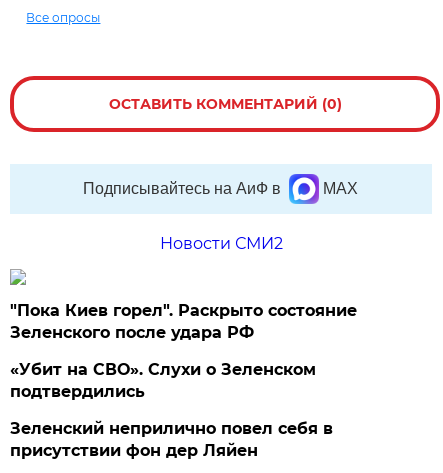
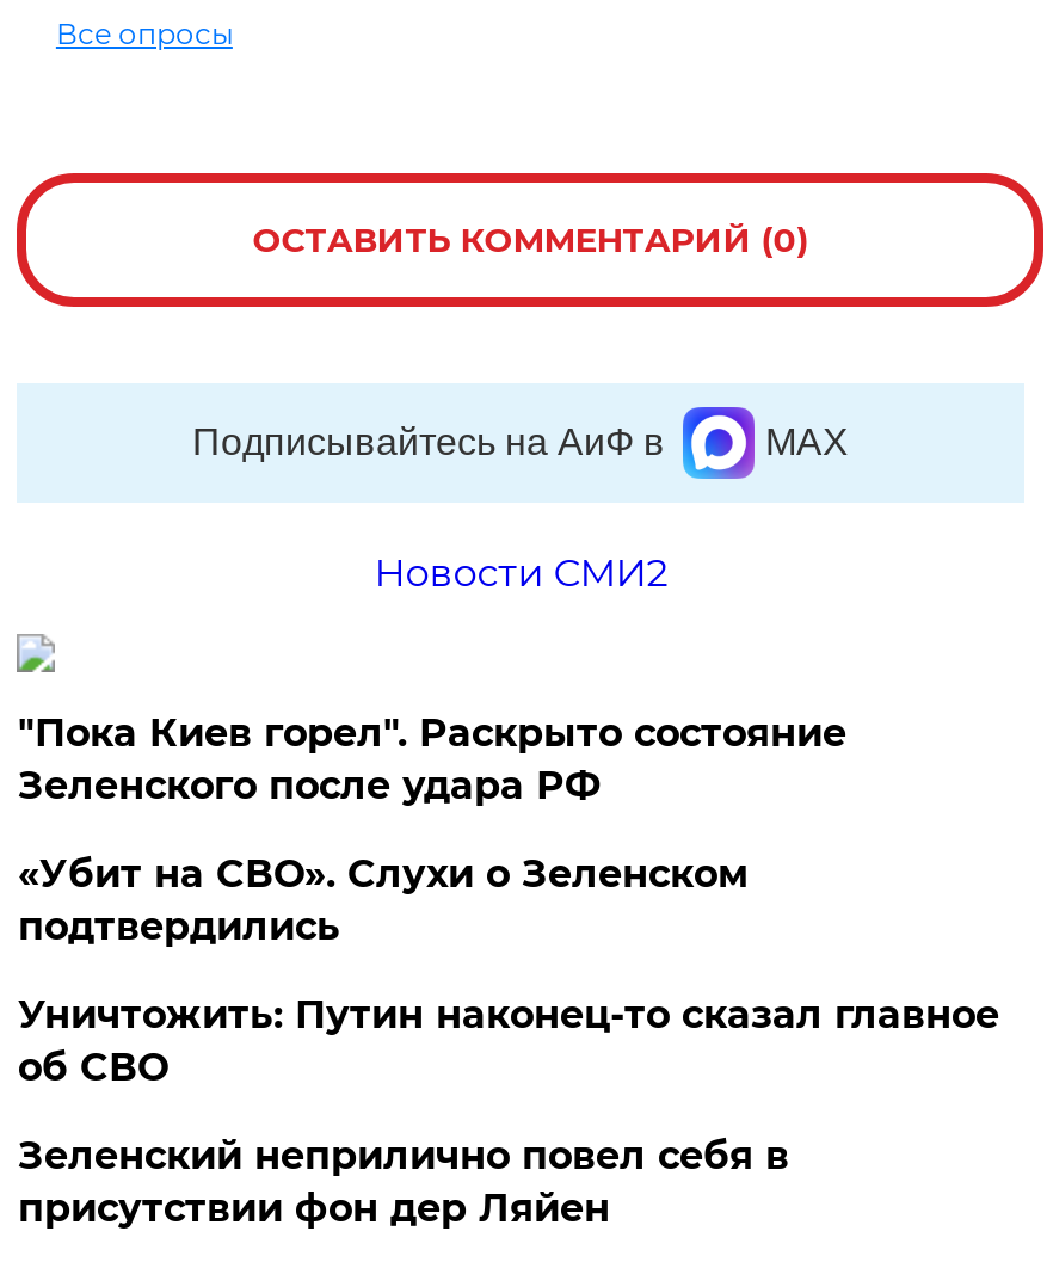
none -> [18,992,999,1090] Уничтожить: Путин наконец-то сказал главное | об СВО

